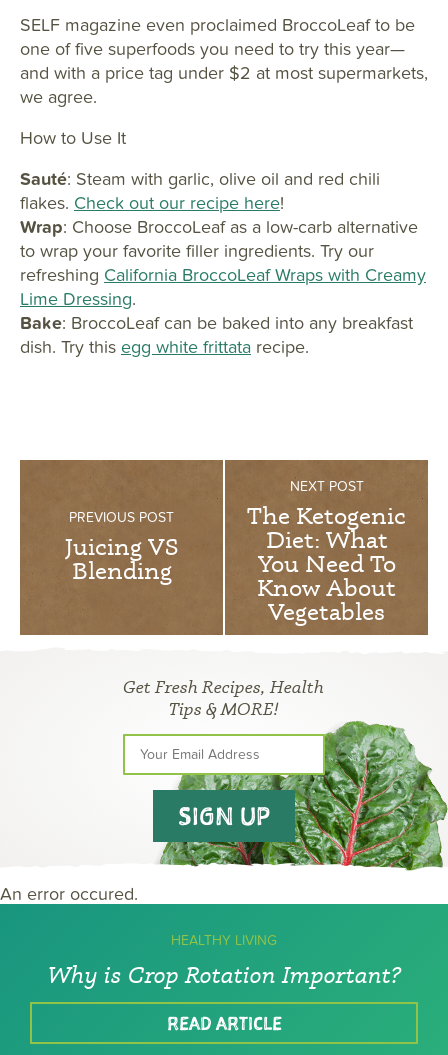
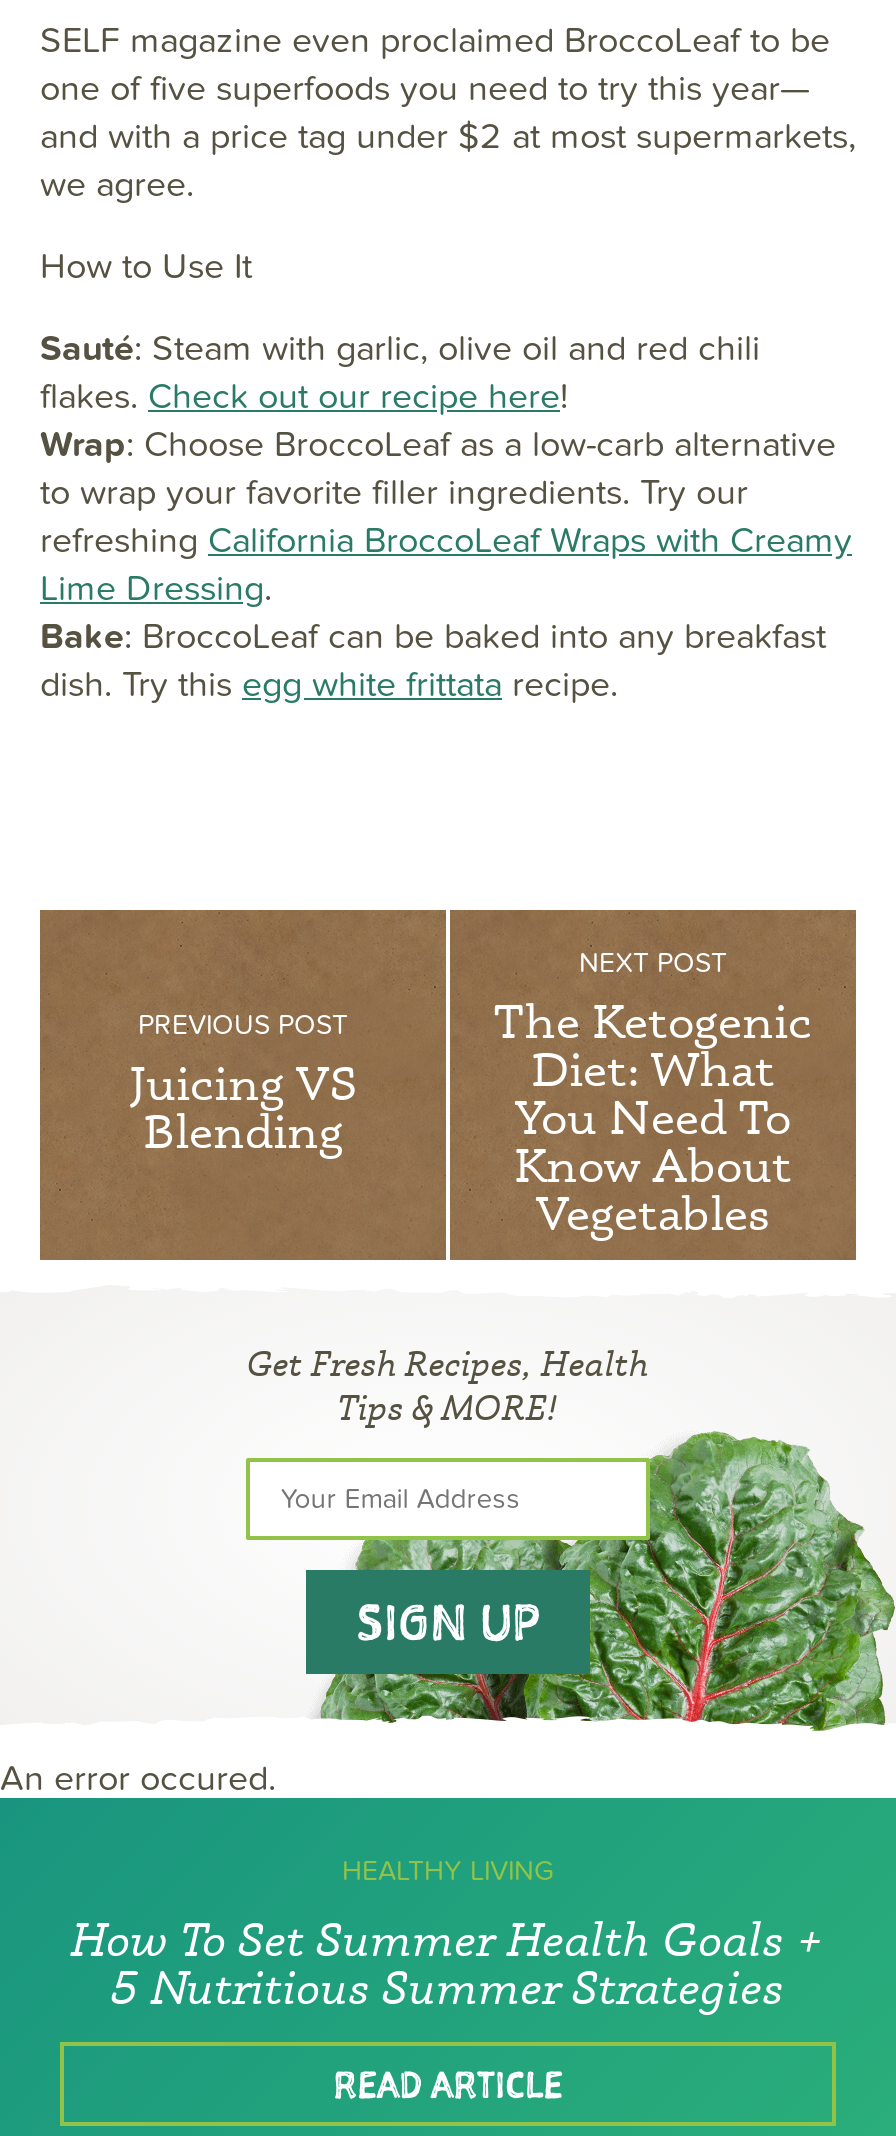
[47,960,400,989] Why is Crop Rotation Important? -> [71,1910,825,2016] How To Set Summer Health Goals + | 5 Nutritious Summer Strategies

